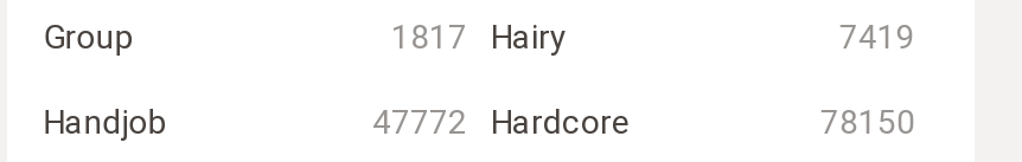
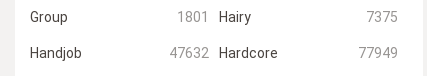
[391,18,567,56] 1817 Hairy -> [177,9,251,25] 1801 Hairy
[839,18,915,56] 7419 -> [366,9,398,25] 7375
[372,103,631,141] 47772 Hardcore -> [169,45,278,61] 47632 Hardcore
[820,103,915,141] 78150 -> [358,45,398,61] 77949

